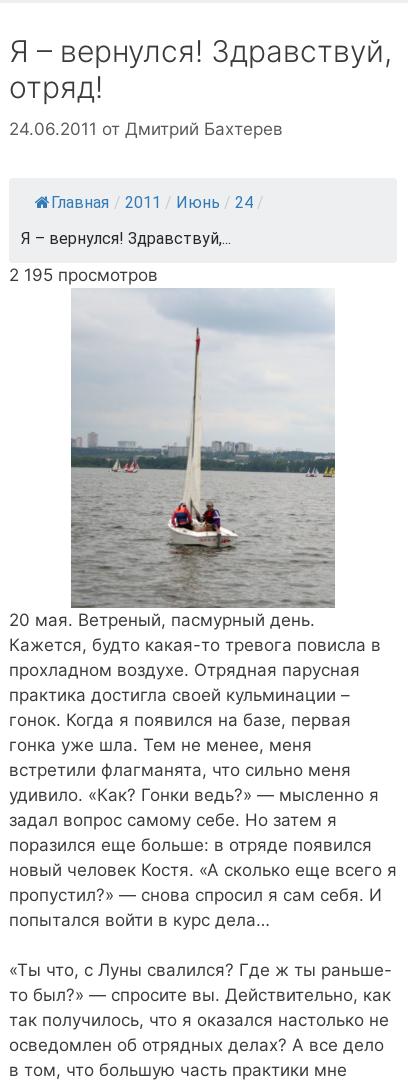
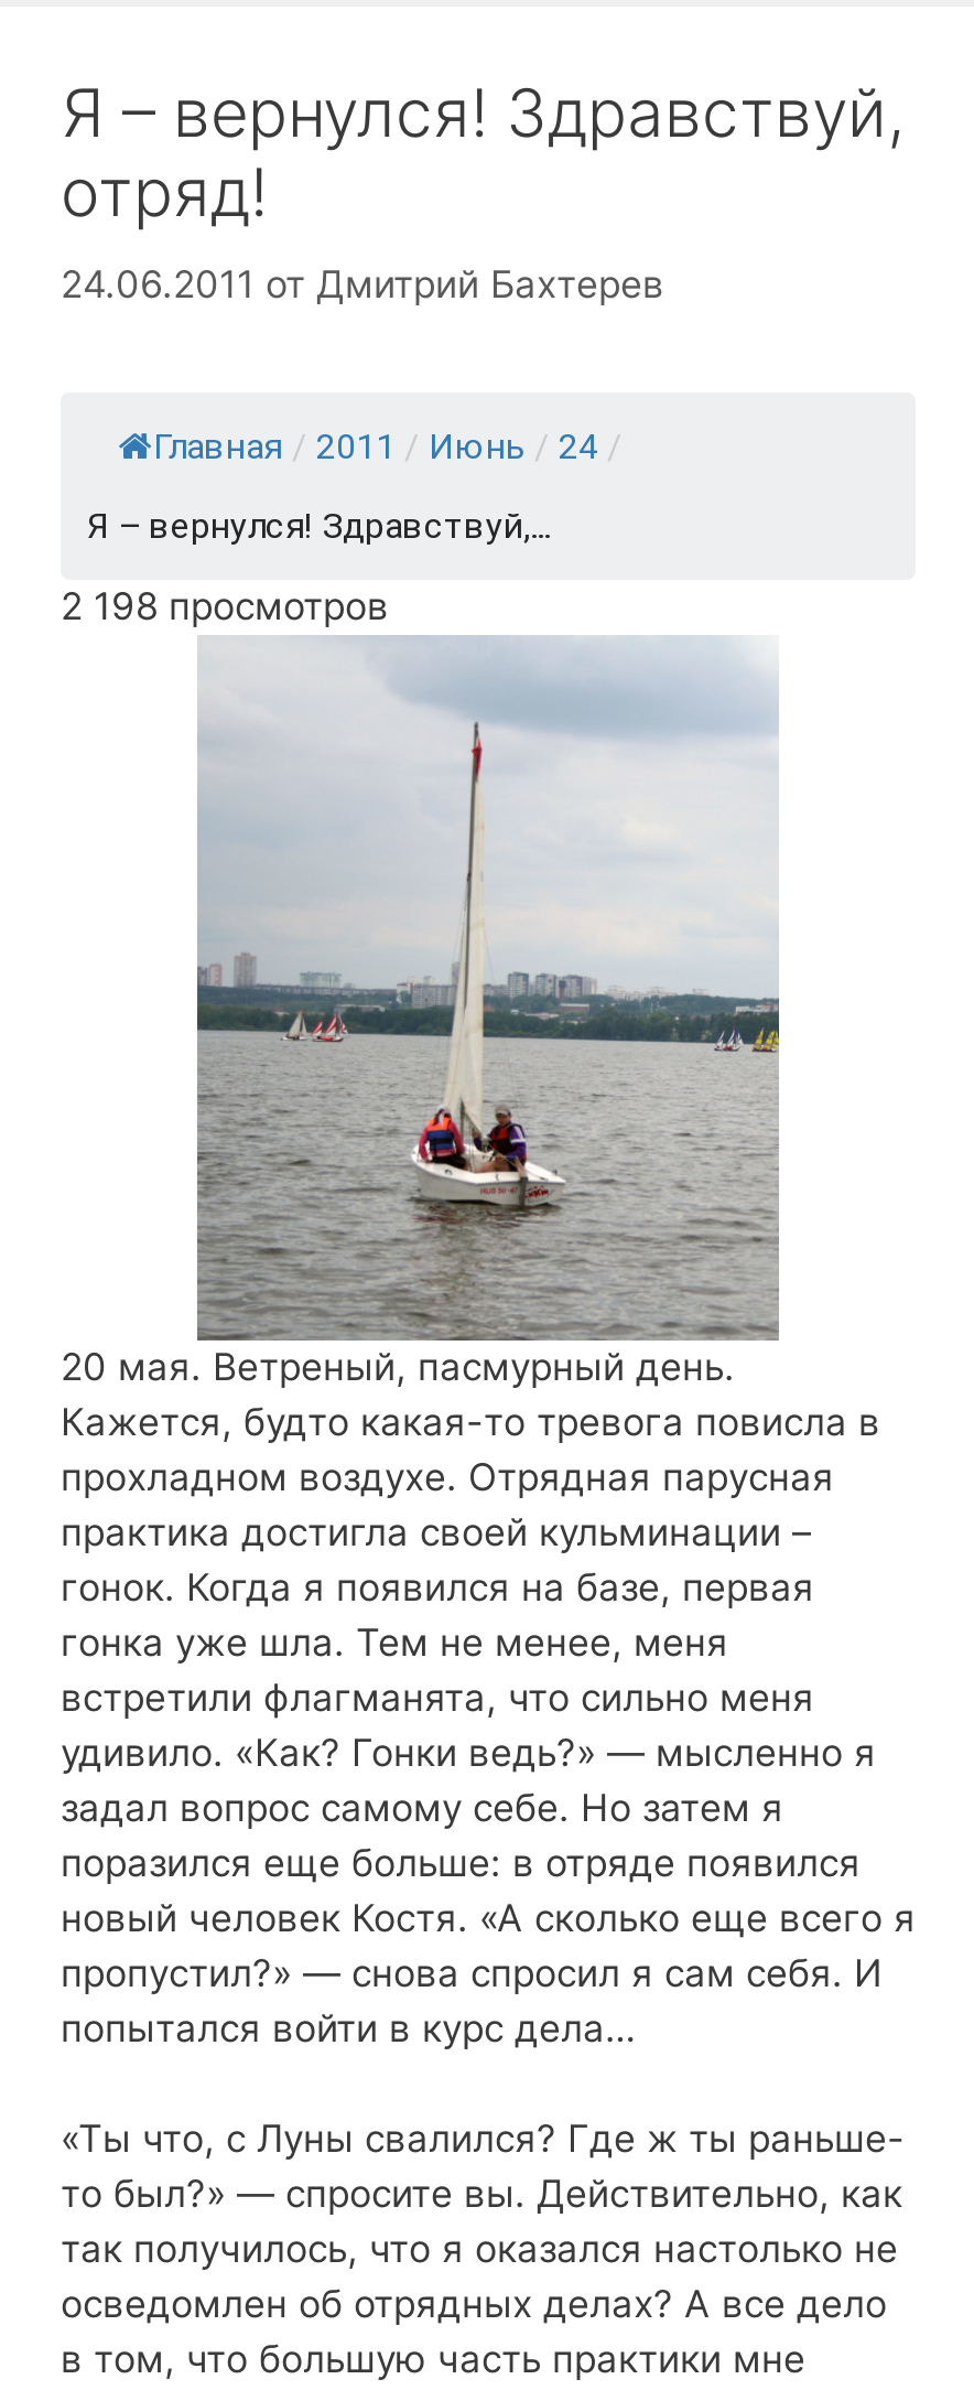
[9,264,158,284] 2 195 просмотров -> [61,583,389,627] 2 198 просмотров

